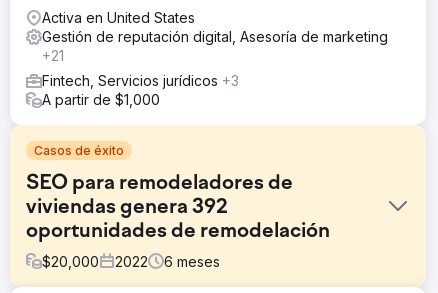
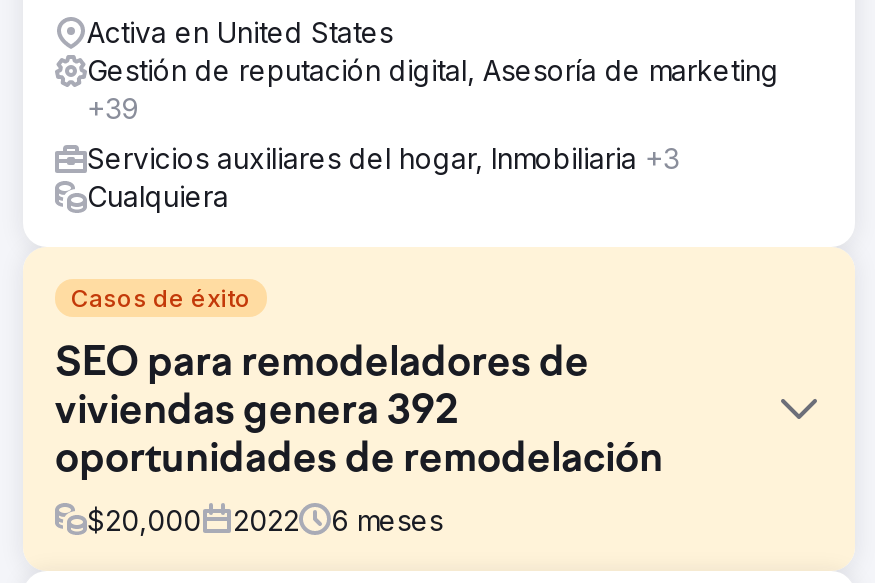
[42,47,64,64] +21 -> [87,90,139,124] +39
[42,72,239,108] Fintech, Servicios jurídicos +3 | A partir de $1,000 -> [87,140,679,212] Servicios auxiliares del hogar, Inmobiliaria +3 | Cualquiera

